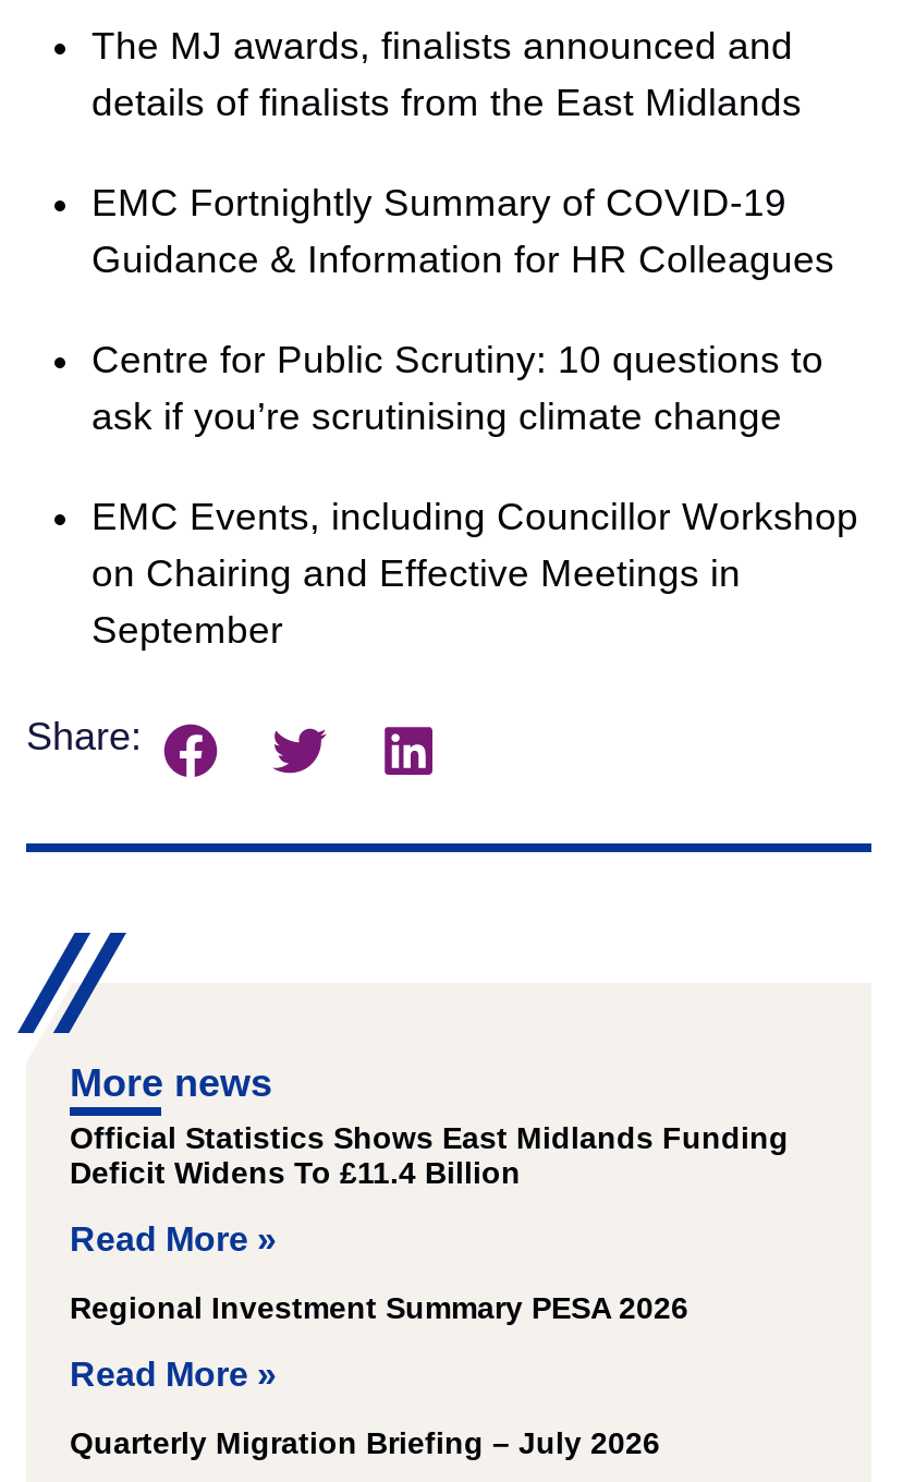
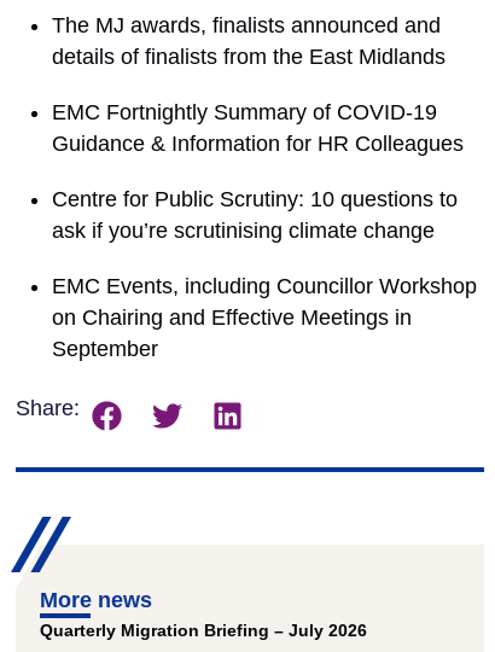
[70,1121,789,1394] Official Statistics Shows East Midlands Funding | Deficit Widens To £11.4 Billion | Read More » | Regional Investment Summary PESA 2026 | Read More » -> none

